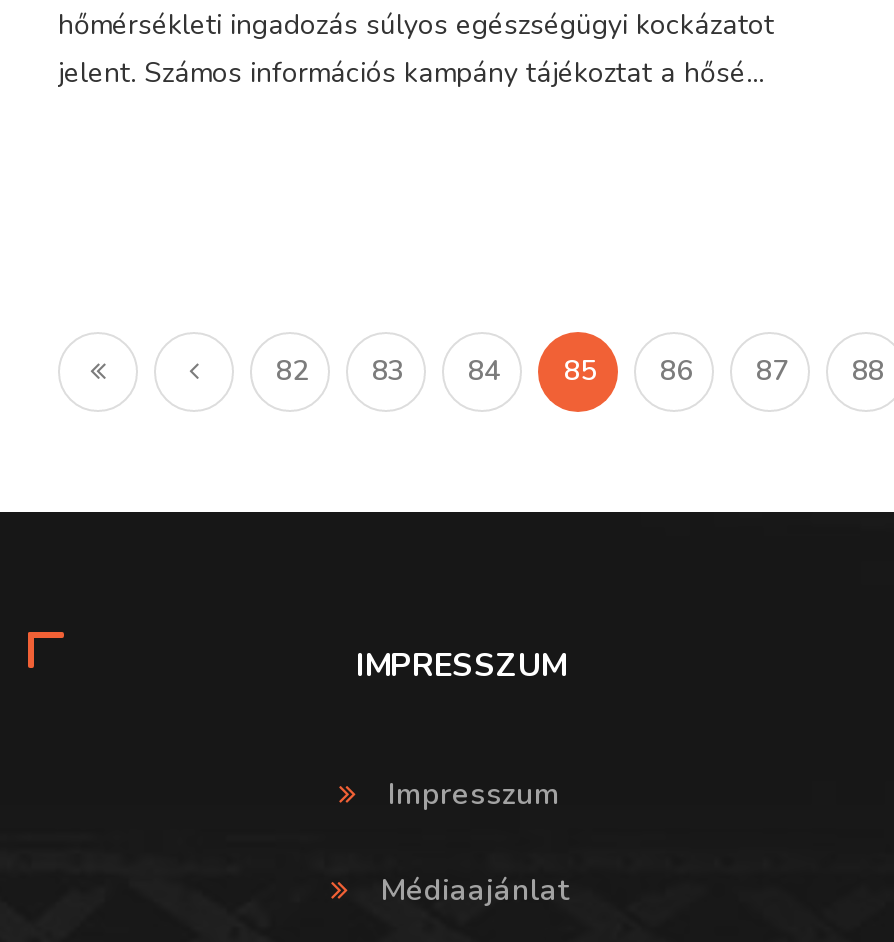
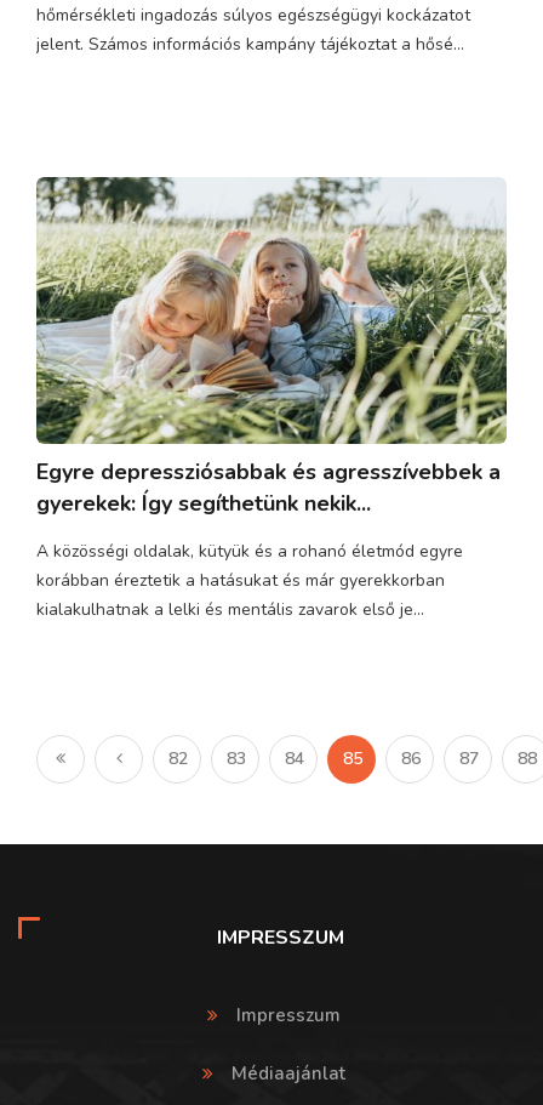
none -> [35,176,508,621] [image] | Egyre depressziósabbak és agresszívebbek a | gyerekek: Így segíthetünk nekik... | A közösségi oldalak, kütyük és a rohanó életmód egyre | korábban éreztetik a hatásukat és már gyerekkorban | kialakulhatnak a lelki és mentális zavarok első je...

